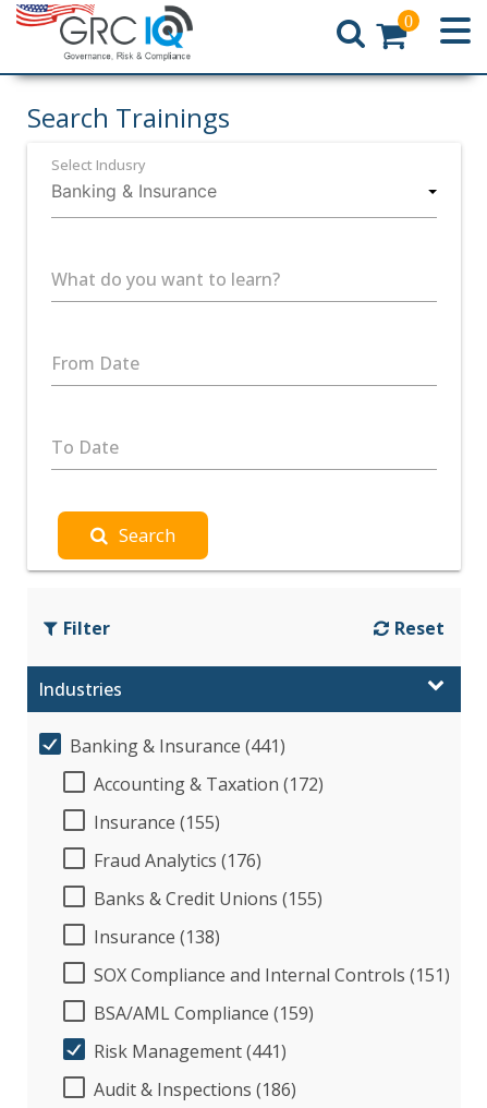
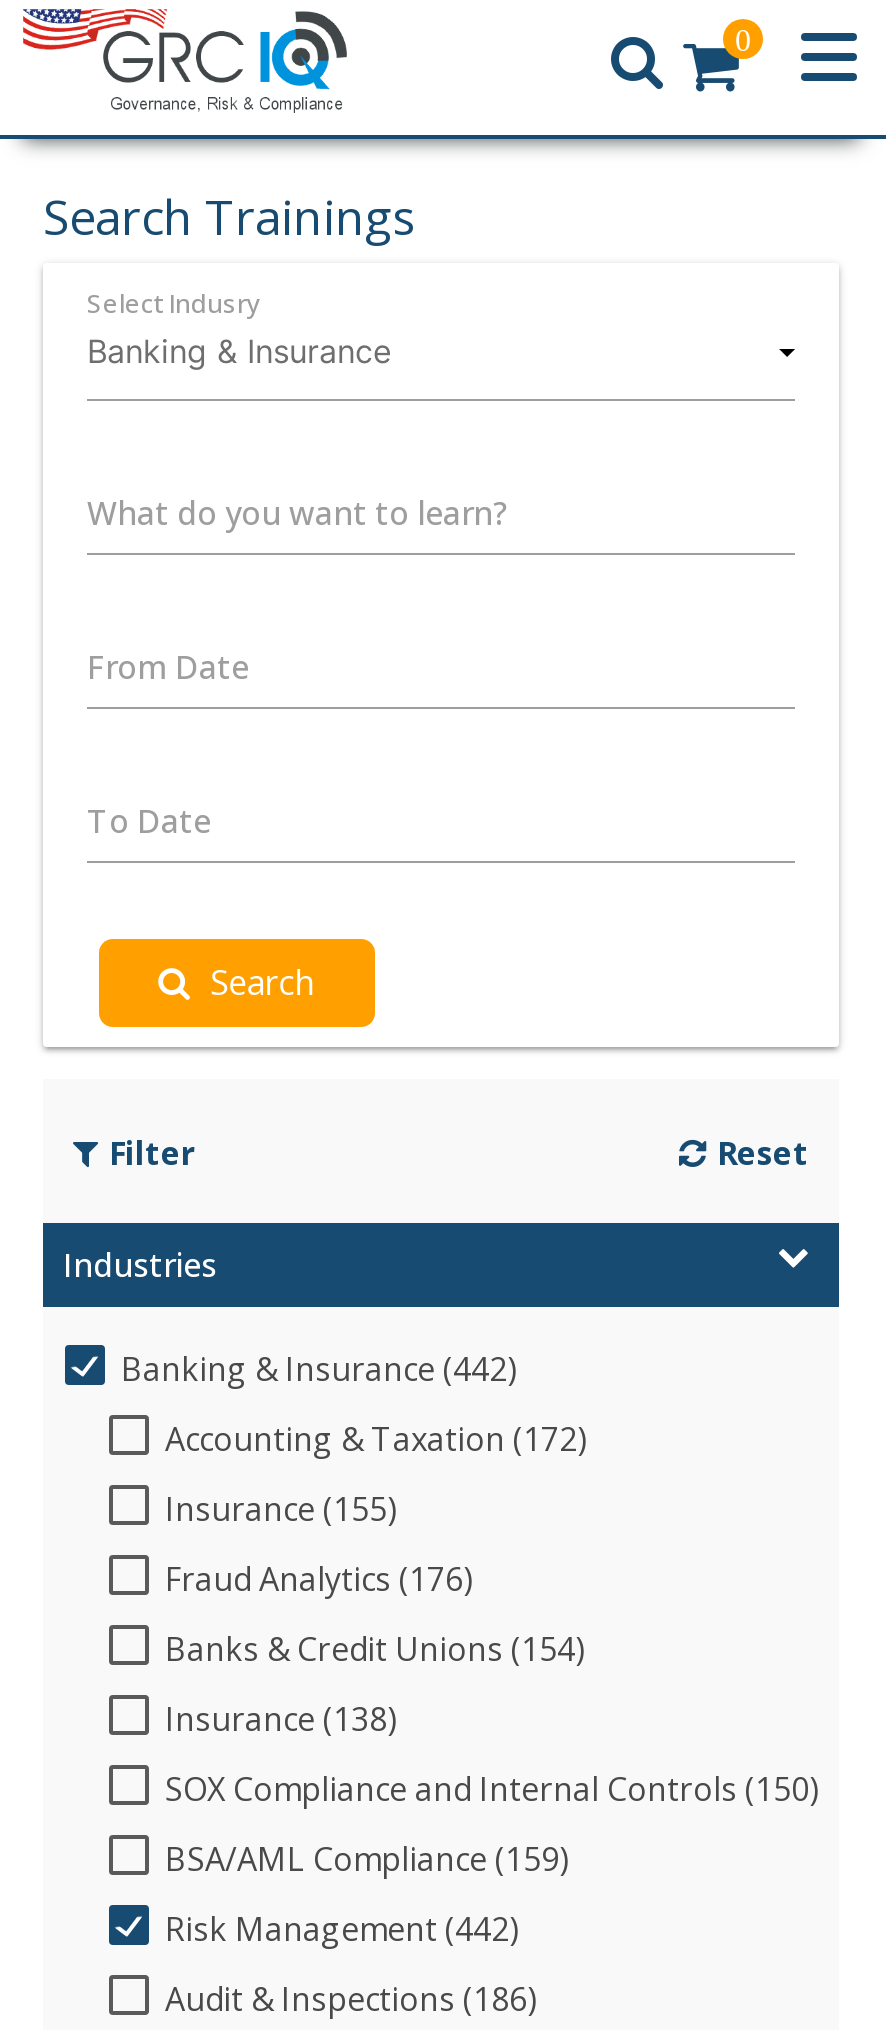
[70,733,285,757] Banking & Insurance (441) -> [121,1346,517,1390] Banking & Insurance (442)
[94,886,322,910] Banks & Credit Unions (155) -> [165,1626,585,1670] Banks & Credit Unions (154)
[94,962,450,986] SOX Compliance and Internal Controls (151) -> [165,1766,819,1810] SOX Compliance and Internal Controls (150)
[94,1039,287,1063] Risk Management (441) -> [165,1906,519,1950] Risk Management (442)

